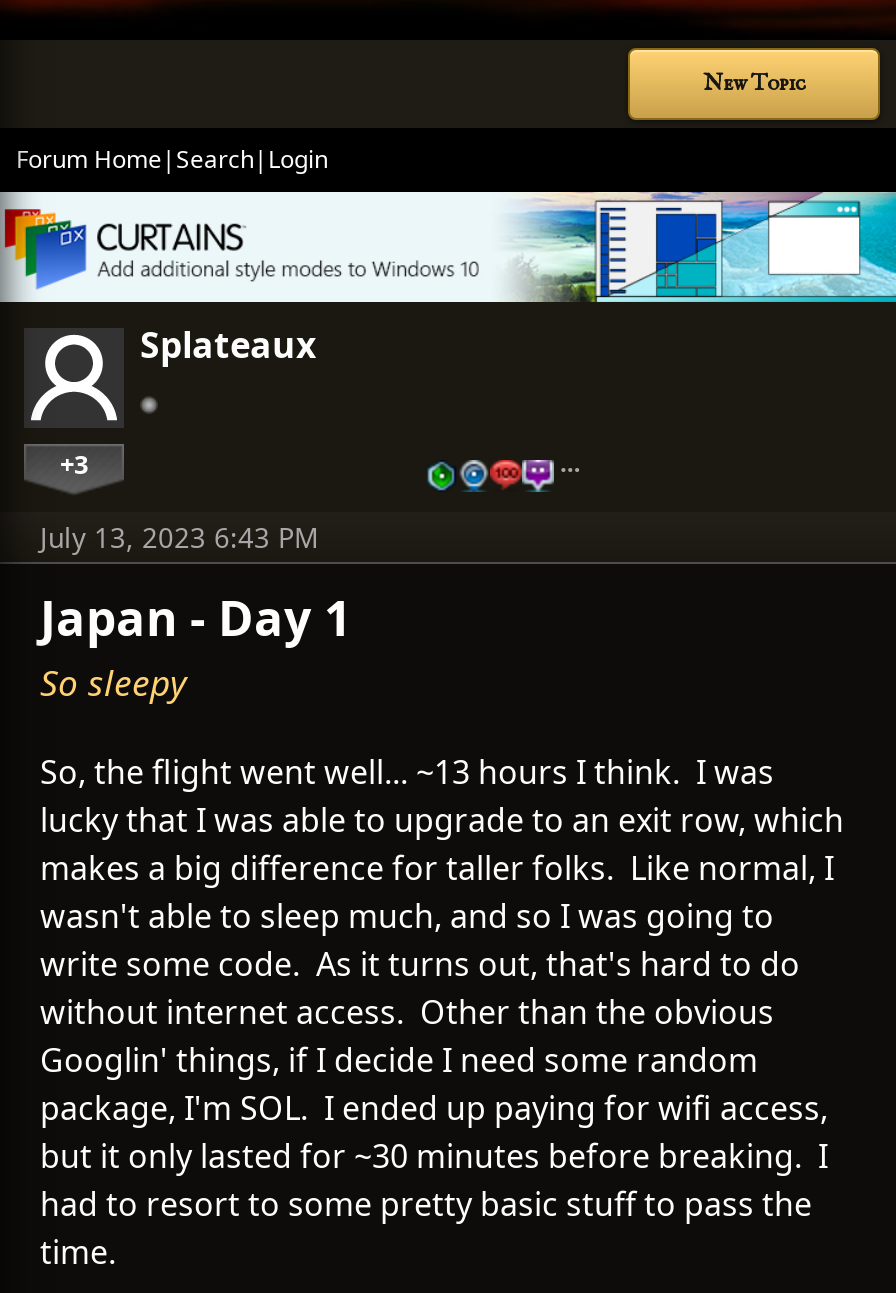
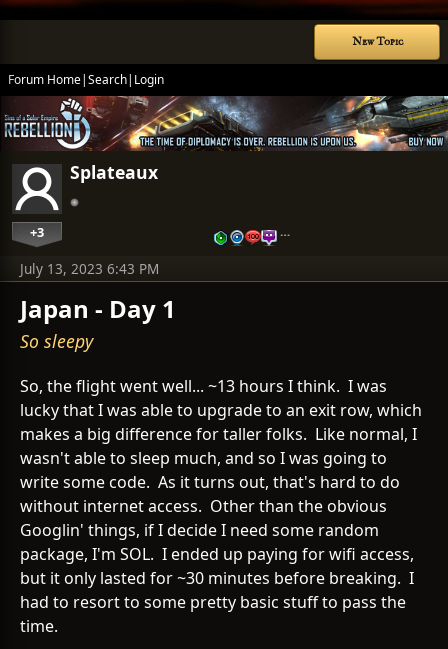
[6,190,890,304] [image] -> [3,95,445,152] [image]

